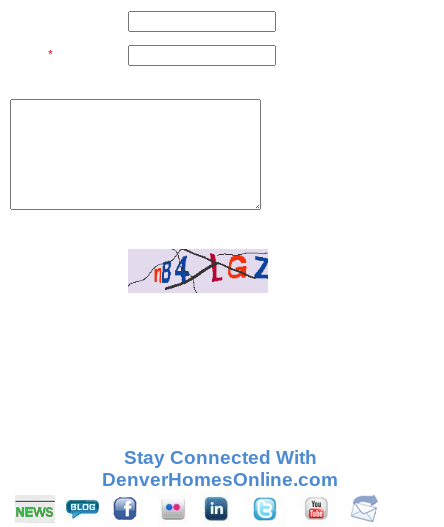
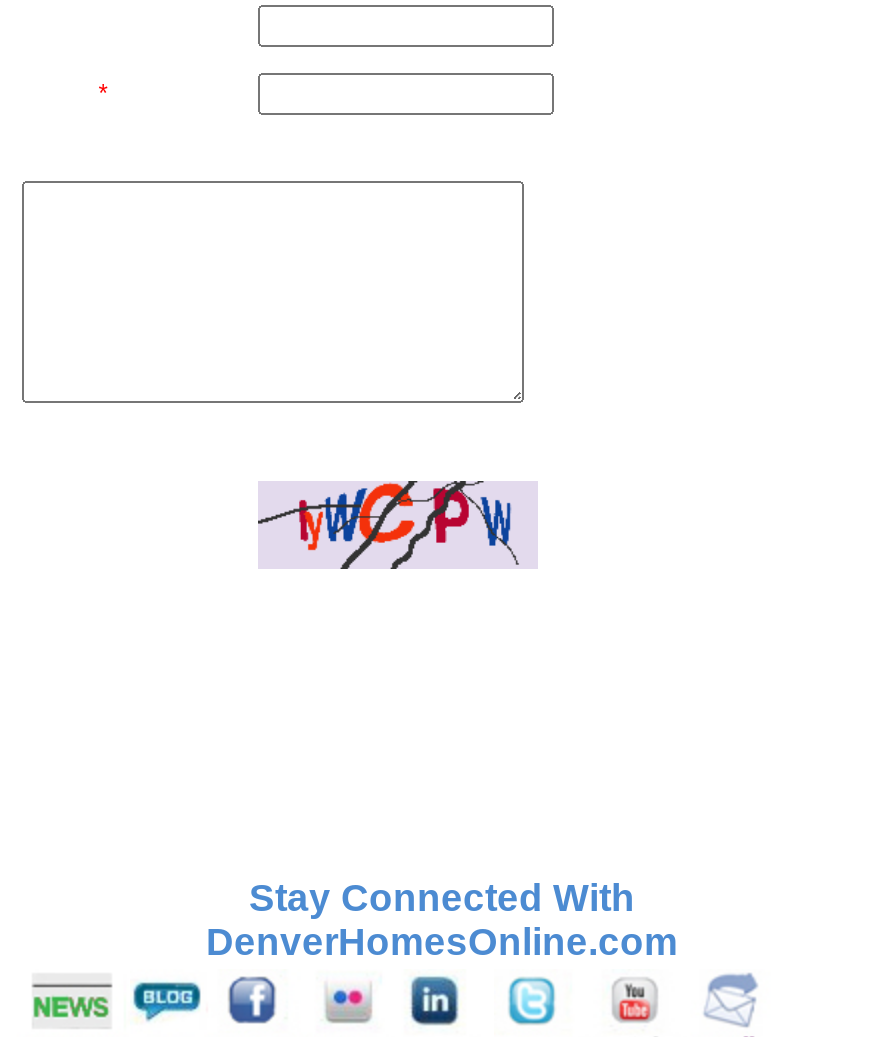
[127,248,269,293] [image] -> [256,479,538,571] [image]

